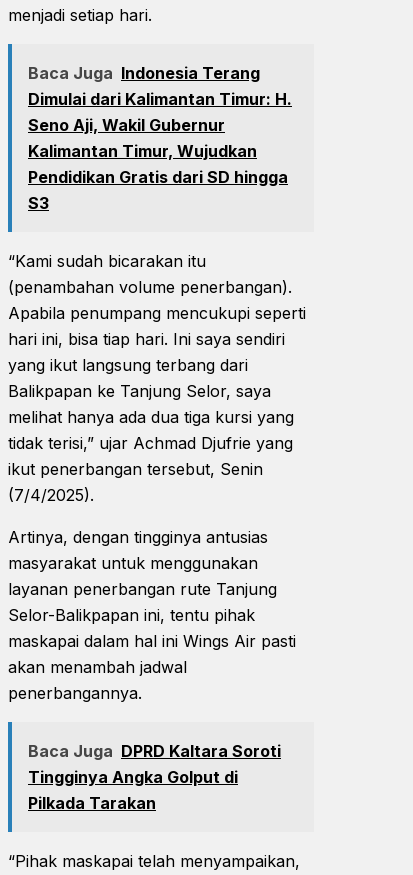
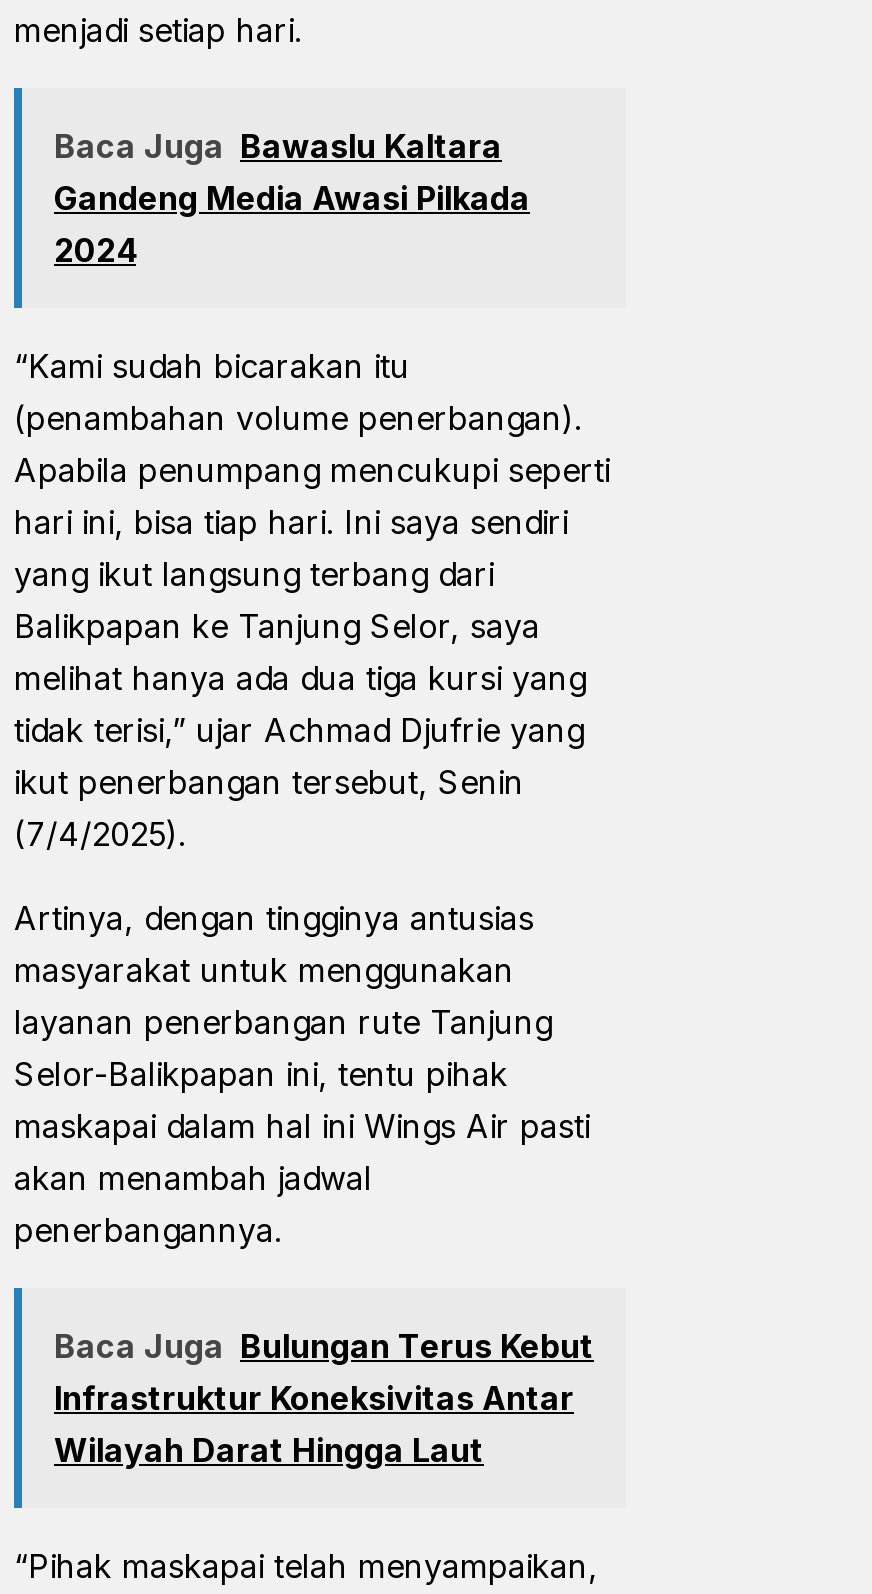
[28,63,292,213] Baca Juga Indonesia Terang | Dimulai dari Kalimantan Timur: H. | Seno Aji, Wakil Gubernur | Kalimantan Timur, Wujudkan | Pendidikan Gratis dari SD hingga | S3 -> [54,125,530,269] Baca Juga Bawaslu Kaltara | Gandeng Media Awasi Pilkada | 2024
[28,741,281,813] Baca Juga DPRD Kaltara Soroti | Tingginya Angka Golput di | Pilkada Tarakan -> [54,1325,594,1469] Baca Juga Bulungan Terus Kebut | Infrastruktur Koneksivitas Antar | Wilayah Darat Hingga Laut

